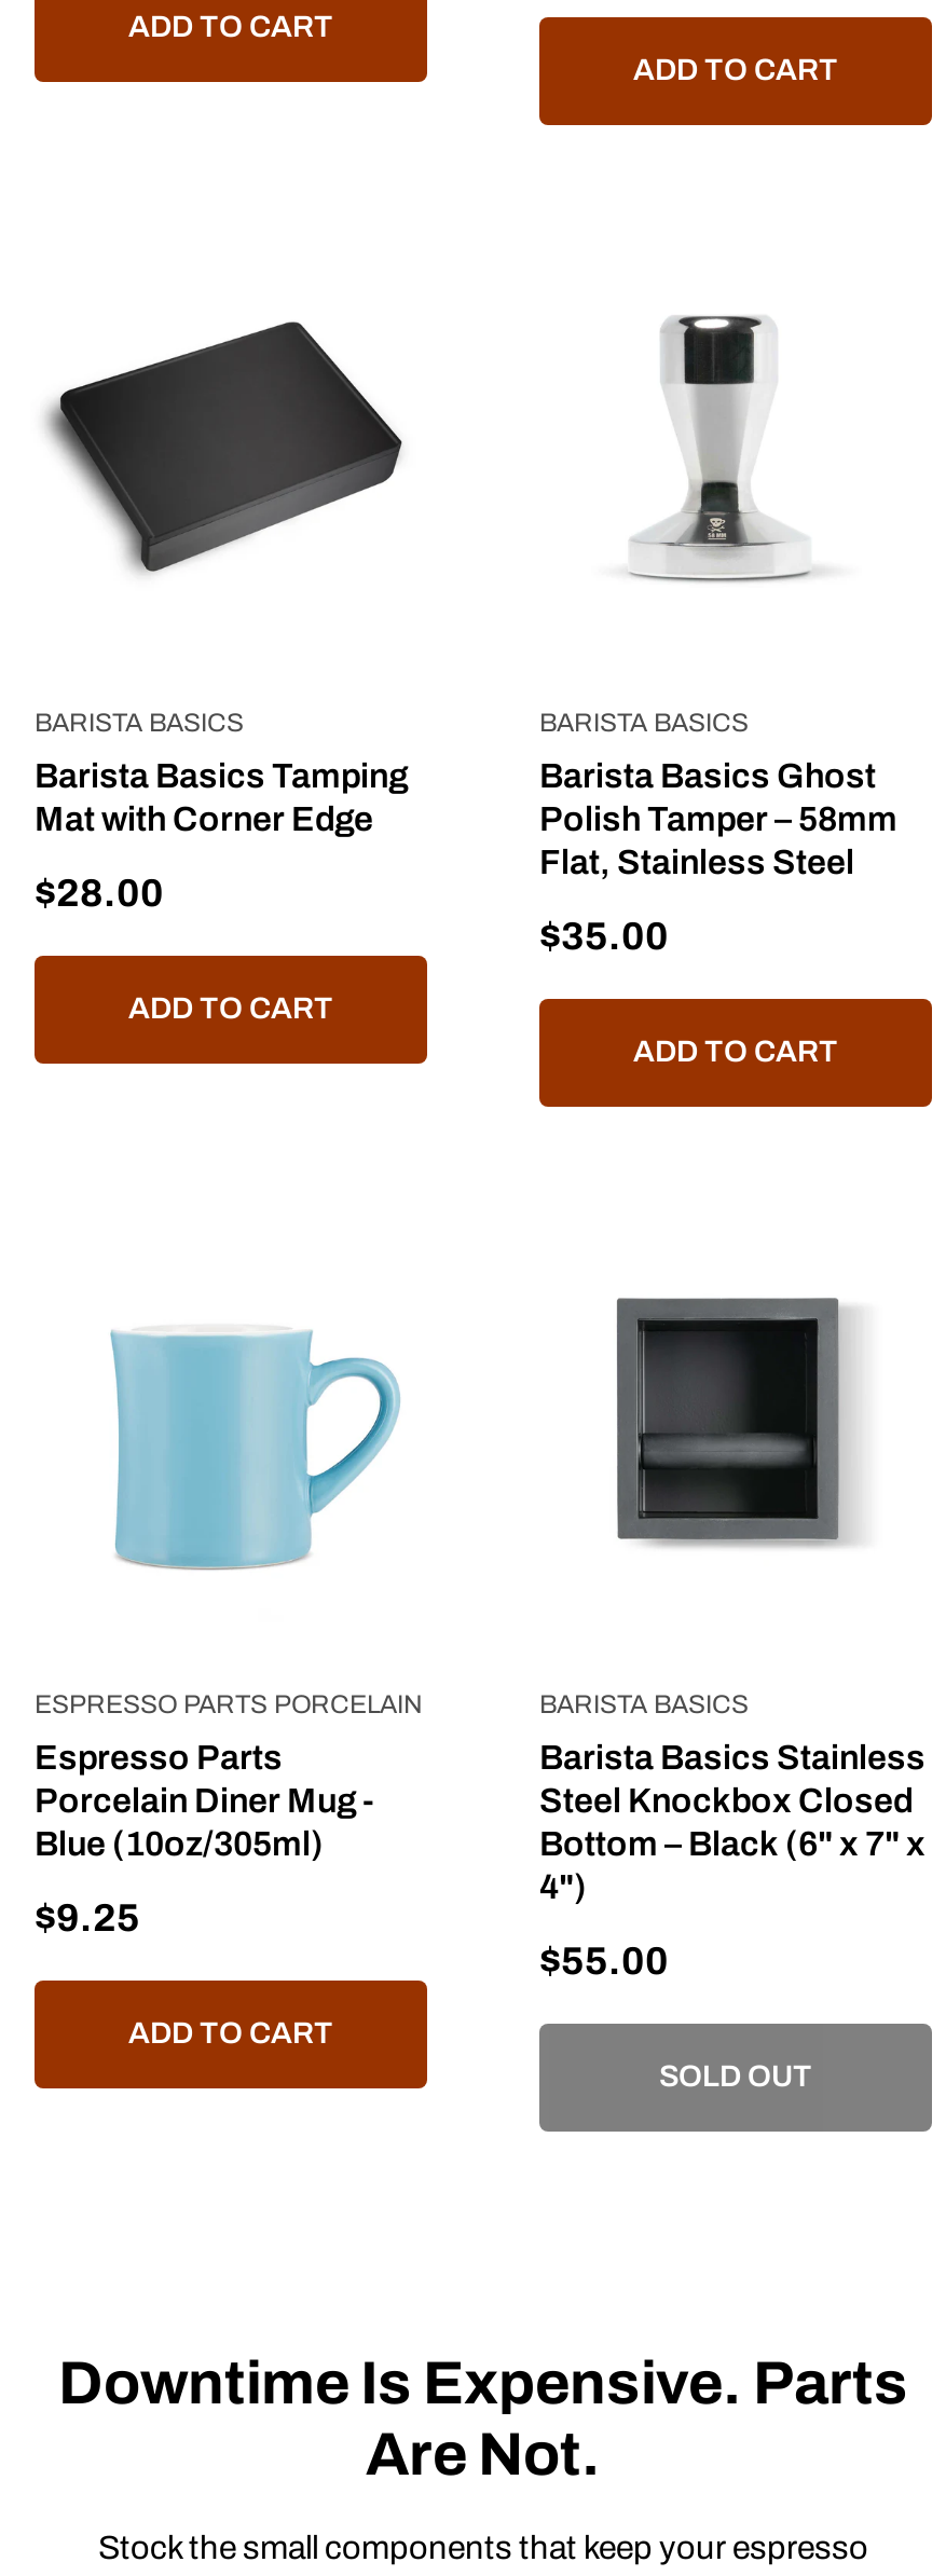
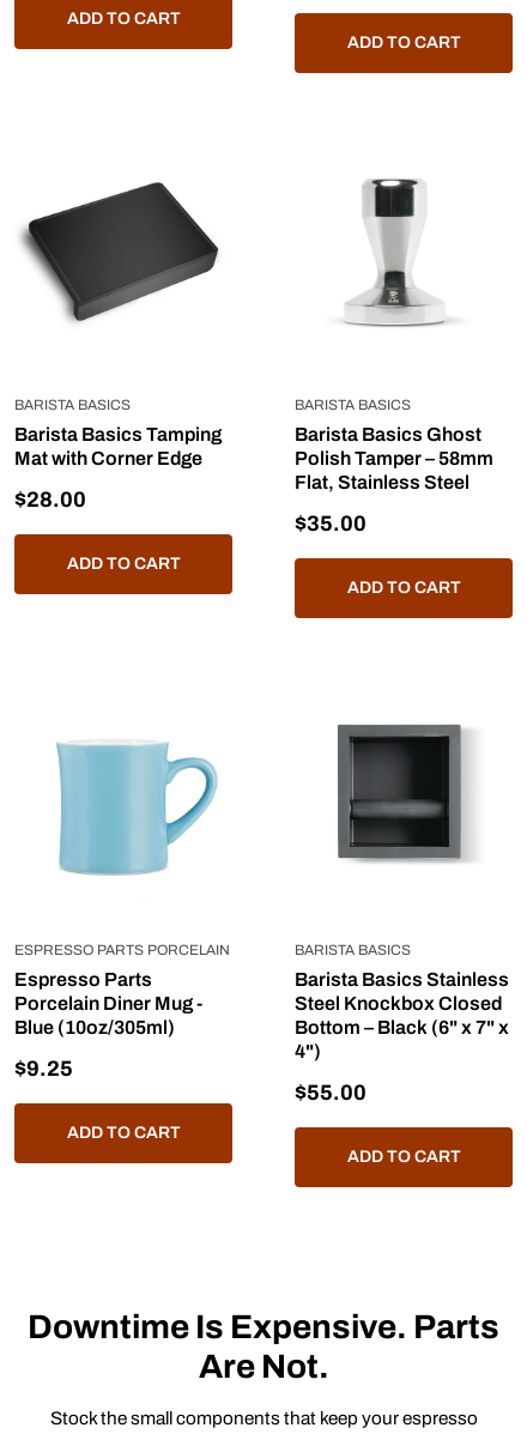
[659,2061,812,2094] SOLD OUT -> [347,1148,461,1166] ADD TO CART

